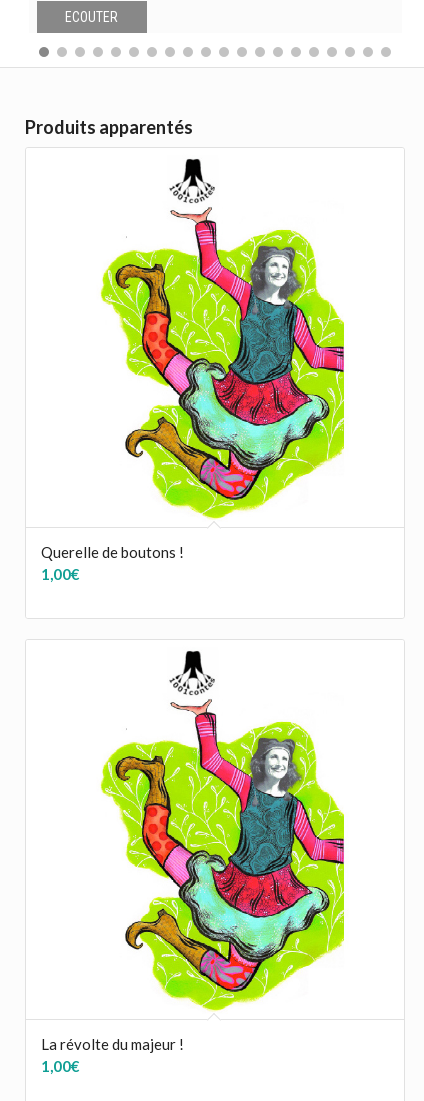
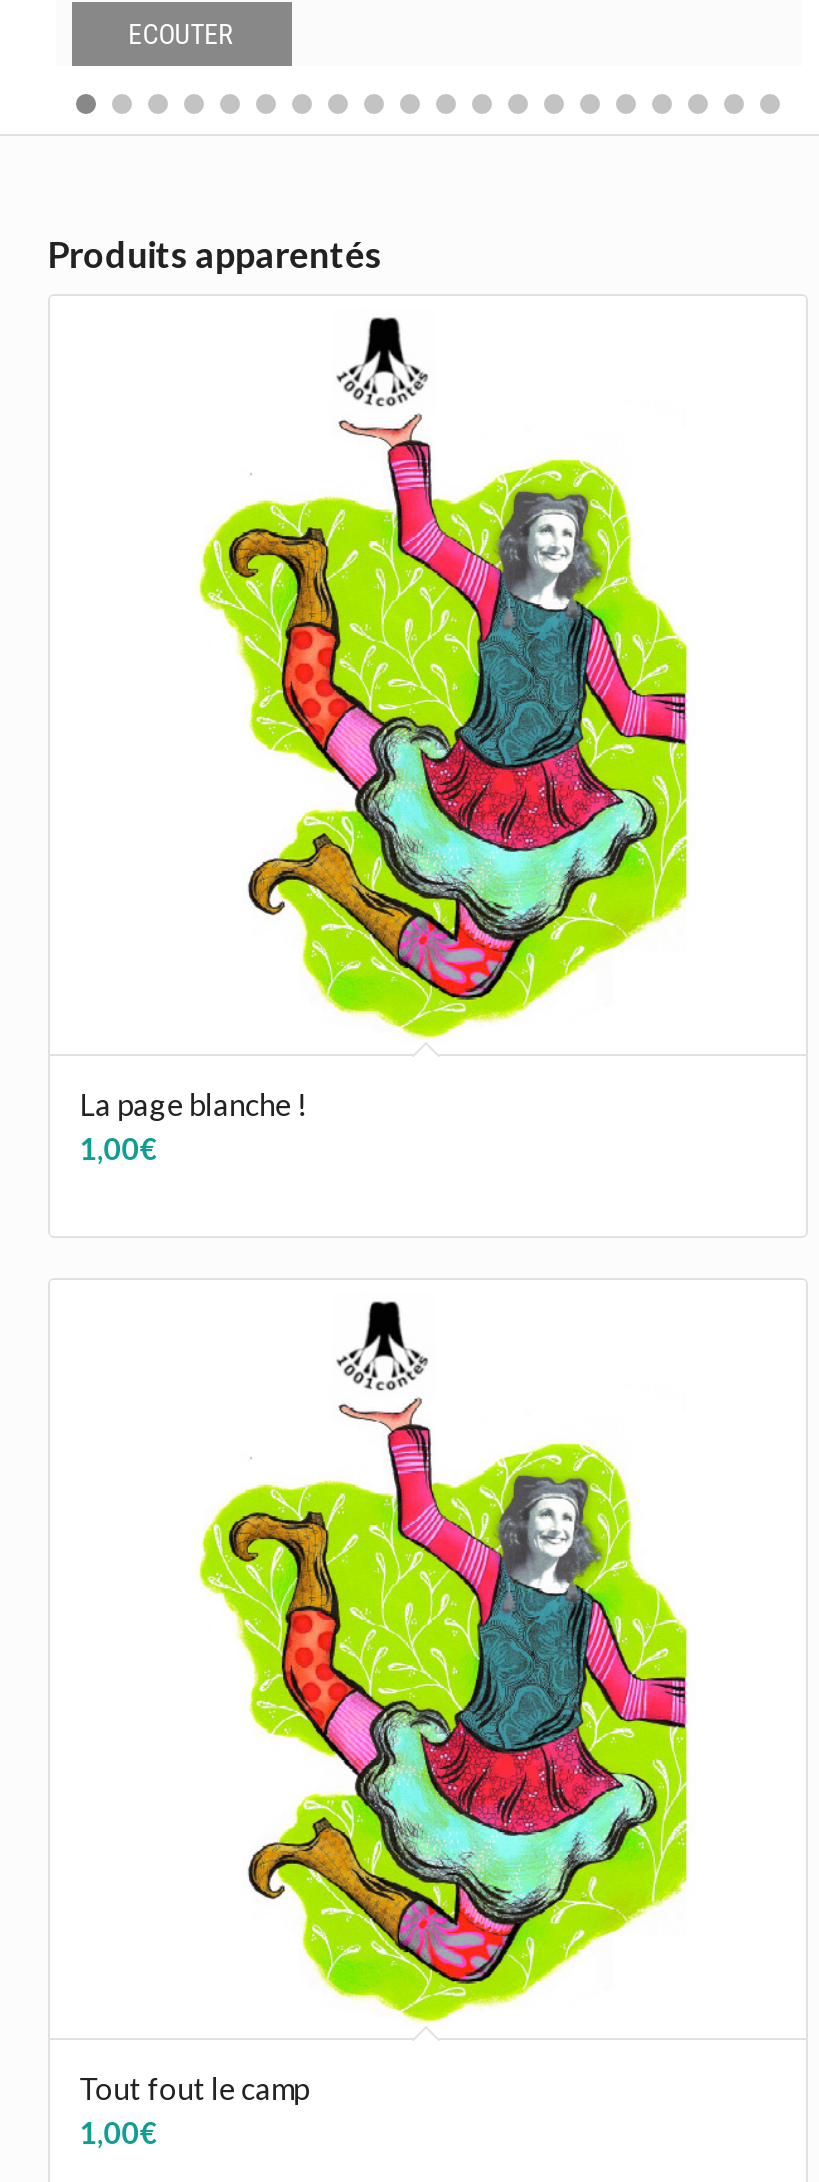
[41,543,184,561] Querelle de boutons ! -> [79,1086,307,1122] La page blanche !
[41,1035,184,1053] La révolte du majeur ! -> [79,2070,309,2106] Tout fout le camp

